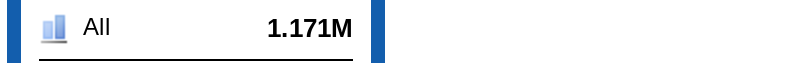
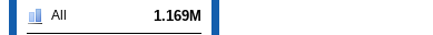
[267,13,353,43] 1.171M -> [154,8,201,24] 1.169M

